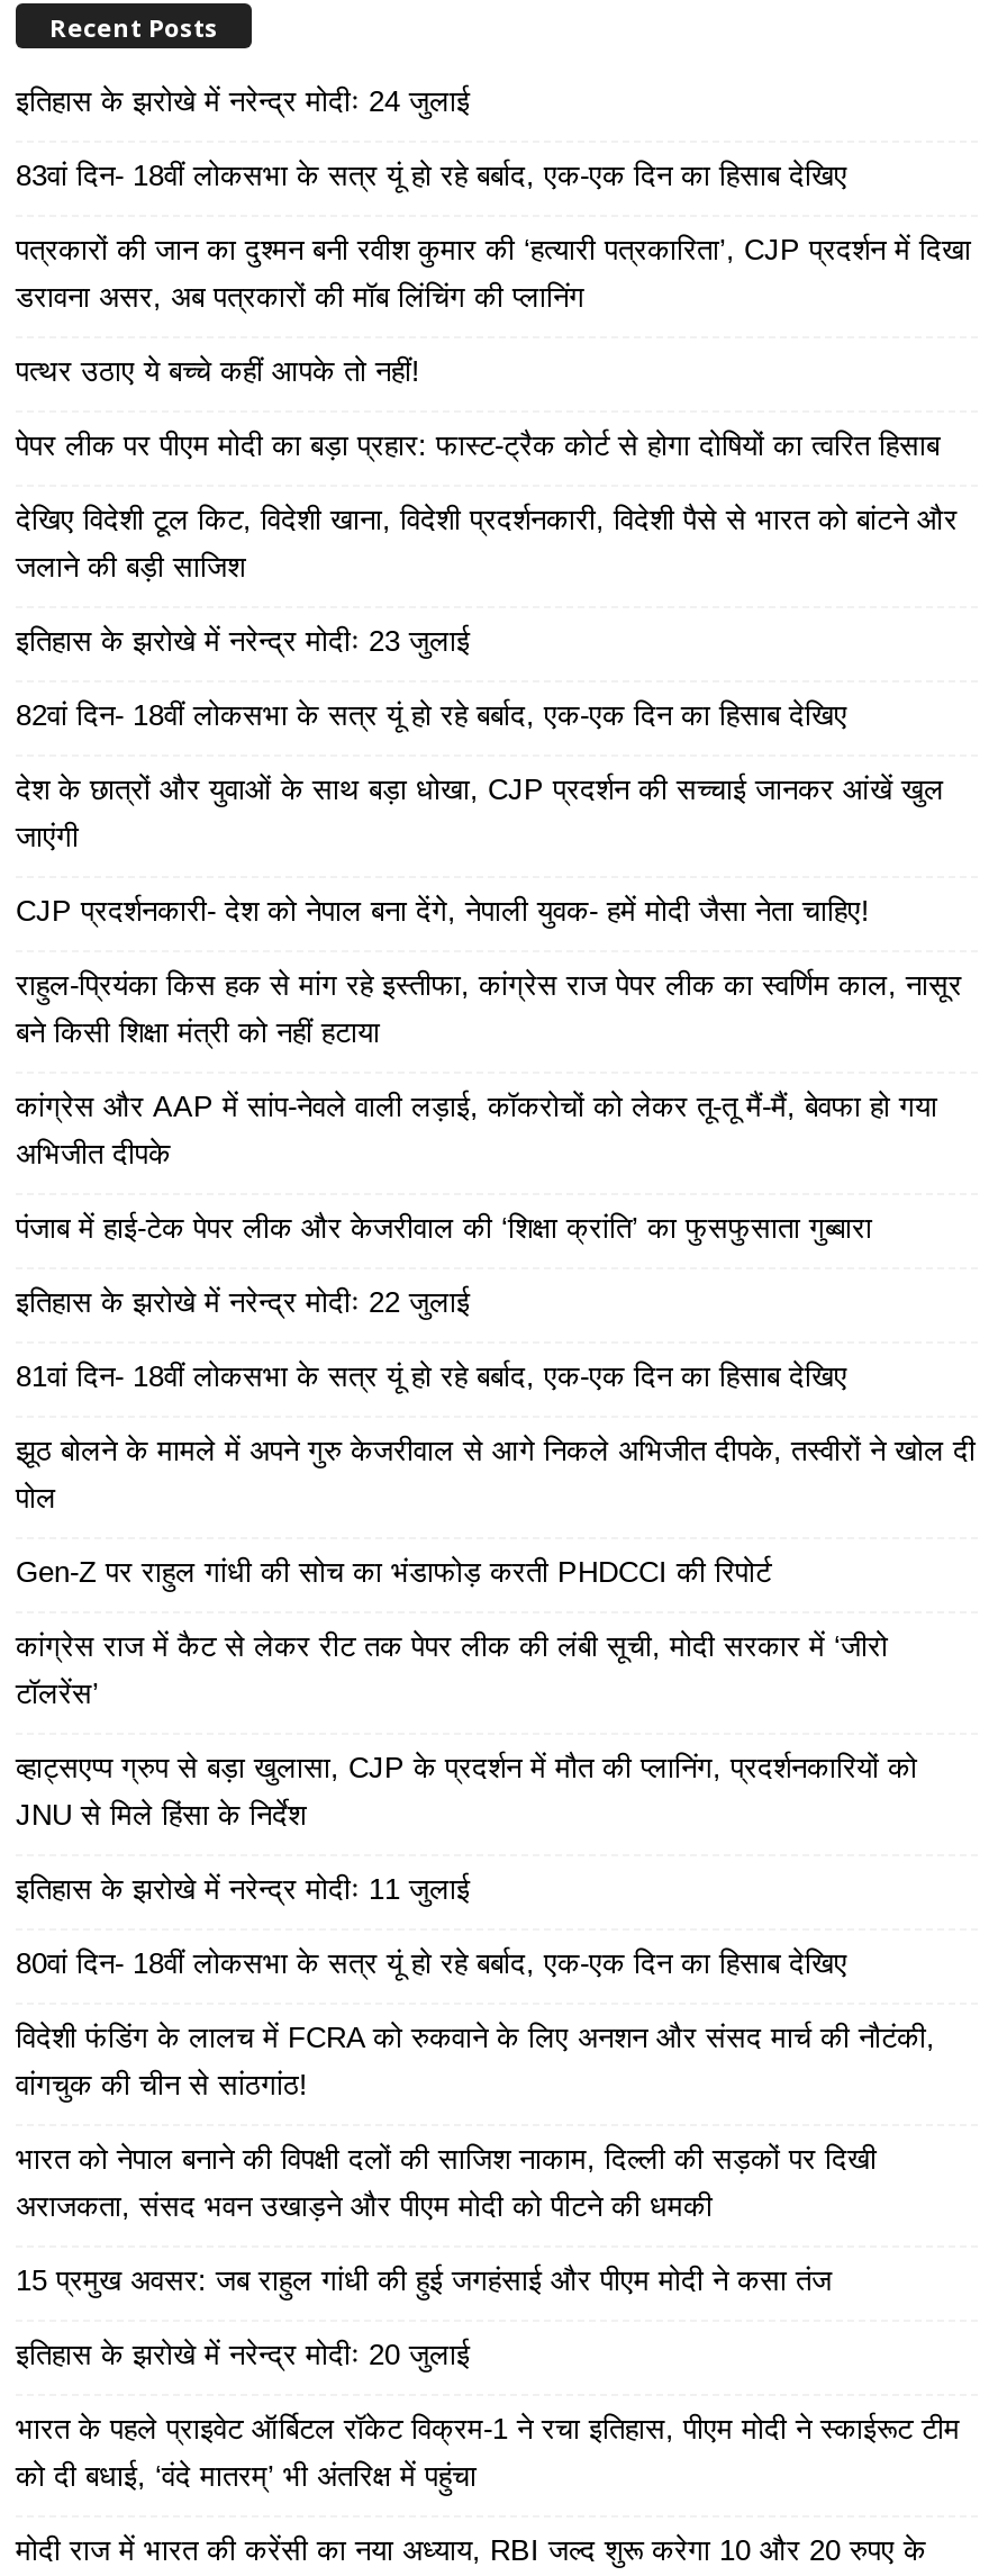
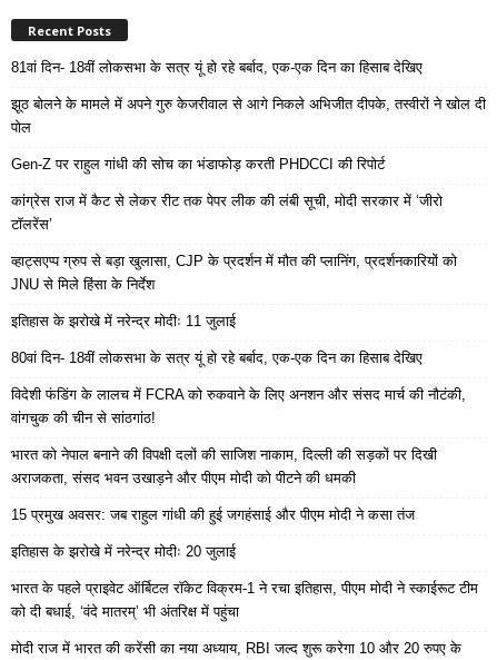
[16,85,971,1320] इतिहास के झरोखे में नरेन्द्र मोदीः 24 जुलाई | 83वां दिन- 18वीं लोकसभा के सत्र यूं हो रहे बर्बाद, एक-एक दिन का हिसाब देखिए | पत्रकारों की जान का दुश्मन बनी रवीश कुमार की ‘हत्यारी पत्रकारिता’, CJP प्रदर्शन में दिखा | डरावना असर, अब पत्रकारों की मॉब लिंचिंग की प्लानिंग | पत्थर उठाए ये बच्चे कहीं आपके तो नहीं! | पेपर लीक पर पीएम मोदी का बड़ा प्रहार: फास्ट-ट्रैक कोर्ट से होगा दोषियों का त्वरित हिसाब | देखिए विदेशी टूल किट, विदेशी खाना, विदेशी प्रदर्शनकारी, विदेशी पैसे से भारत को बांटने और | जलाने की बड़ी साजिश | इतिहास के झरोखे में नरेन्द्र मोदीः 23 जुलाई | 82वां दिन- 18वीं लोकसभा के सत्र यूं हो रहे बर्बाद, एक-एक दिन का हिसाब देखिए | देश के छात्रों और युवाओं के साथ बड़ा धोखा, CJP प्रदर्शन की सच्चाई जानकर आंखें खुल | जाएंगी | CJP प्रदर्शनकारी- देश को नेपाल बना देंगे, नेपाली युवक- हमें मोदी जैसा नेता चाहिए! | राहुल-प्रियंका किस हक से मांग रहे इस्तीफा, कांग्रेस राज पेपर लीक का स्वर्णिम काल, नासूर | बने किसी शिक्षा मंत्री को नहीं हटाया | कांग्रेस और AAP में सांप-नेवले वाली लड़ाई, कॉकरोचों को लेकर तू-तू मैं-मैं, बेवफा हो गया | अभिजीत दीपके | पंजाब में हाई-टेक पेपर लीक और केजरीवाल की ‘शिक्षा क्रांति’ का फुसफुसाता गुब्बारा | इतिहास के झरोखे में नरेन्द्र मोदीः 22 जुलाई -> none

